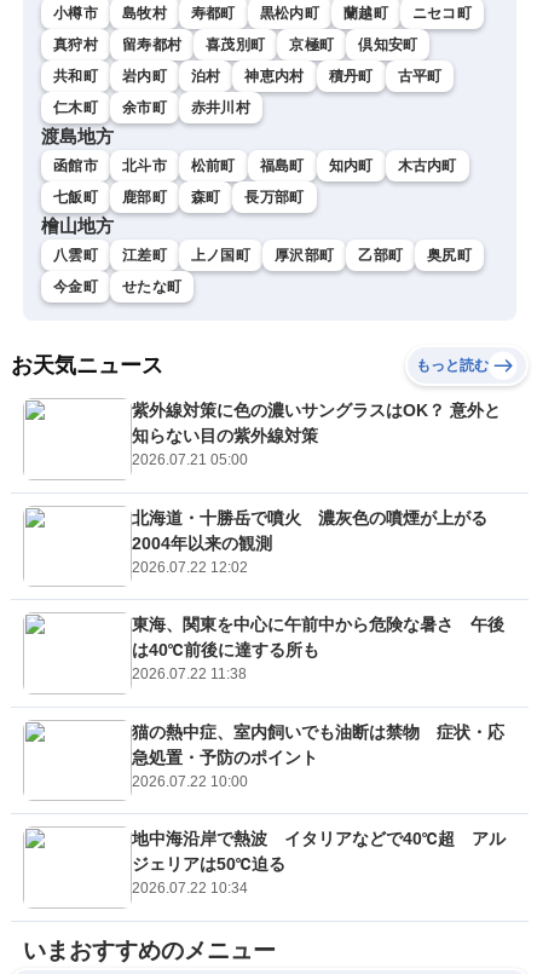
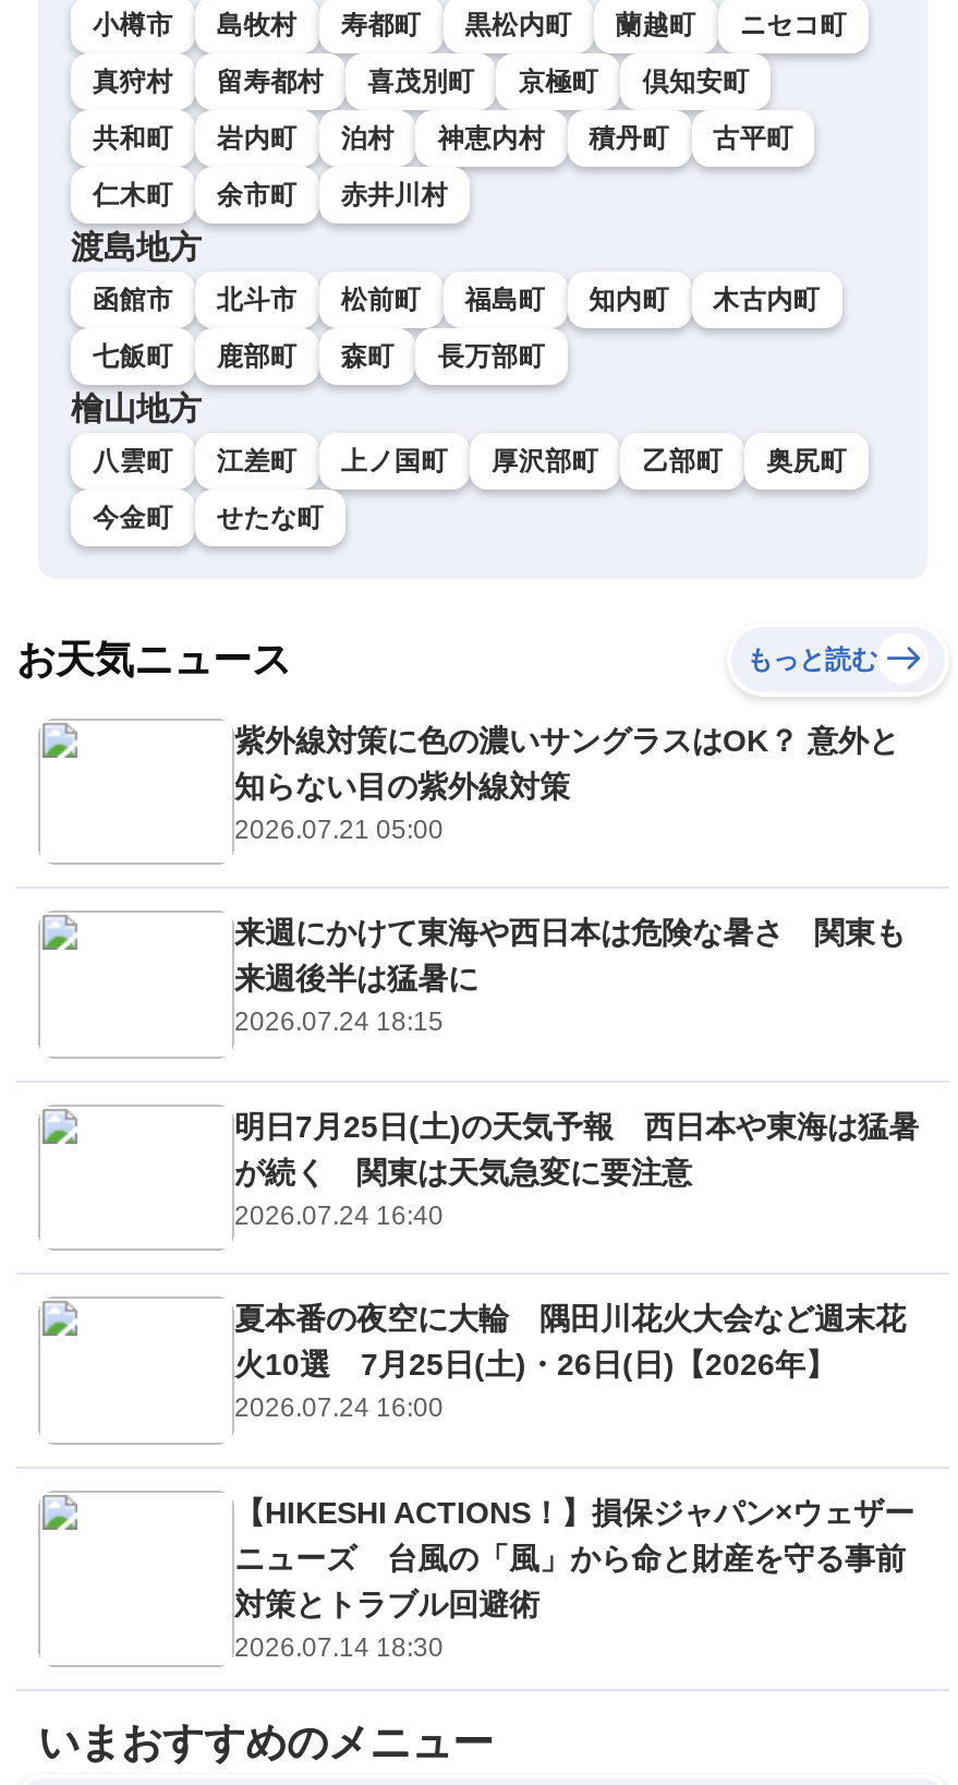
[132,508,504,576] 北海道・十勝岳で噴火 濃灰色の噴煙が上がる | 2004年以来の観測 | 2026.07.22 12:02 -> [234,916,906,1038] 来週にかけて東海や西日本は危険な暑さ 関東も | 来週後半は猛暑に | 2026.07.24 18:15
[132,615,504,683] 東海、関東を中心に午前中から危険な暑さ 午後 | は40℃前後に達する所も | 2026.07.22 11:38 -> [234,1109,919,1231] 明日7月25日(土)の天気予報 西日本や東海は猛暑 | が続く 関東は天気急変に要注意 | 2026.07.24 16:40
[132,722,504,790] 猫の熱中症、室内飼いでも油断は禁物 症状・応 | 急処置・予防のポイント | 2026.07.22 10:00 -> [234,1302,906,1424] 夏本番の夜空に大輪 隅田川花火大会など週末花 | 火10選 7月25日(土)・26日(日)【2026年】 | 2026.07.24 16:00
[132,829,506,897] 地中海沿岸で熱波 イタリアなどで40℃超 アル | ジェリアは50℃迫る | 2026.07.22 10:34 -> [234,1495,914,1663] 【HIKESHI ACTIONS！】損保ジャパン×ウェザー | ニューズ 台風の「風」から命と財産を守る事前 | 対策とトラブル回避術 | 2026.07.14 18:30

